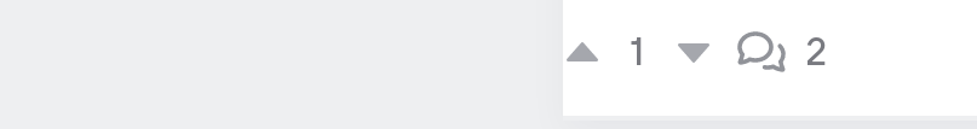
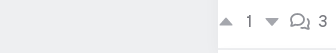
[805,31,827,75] 2 -> [318,13,327,31] 3

